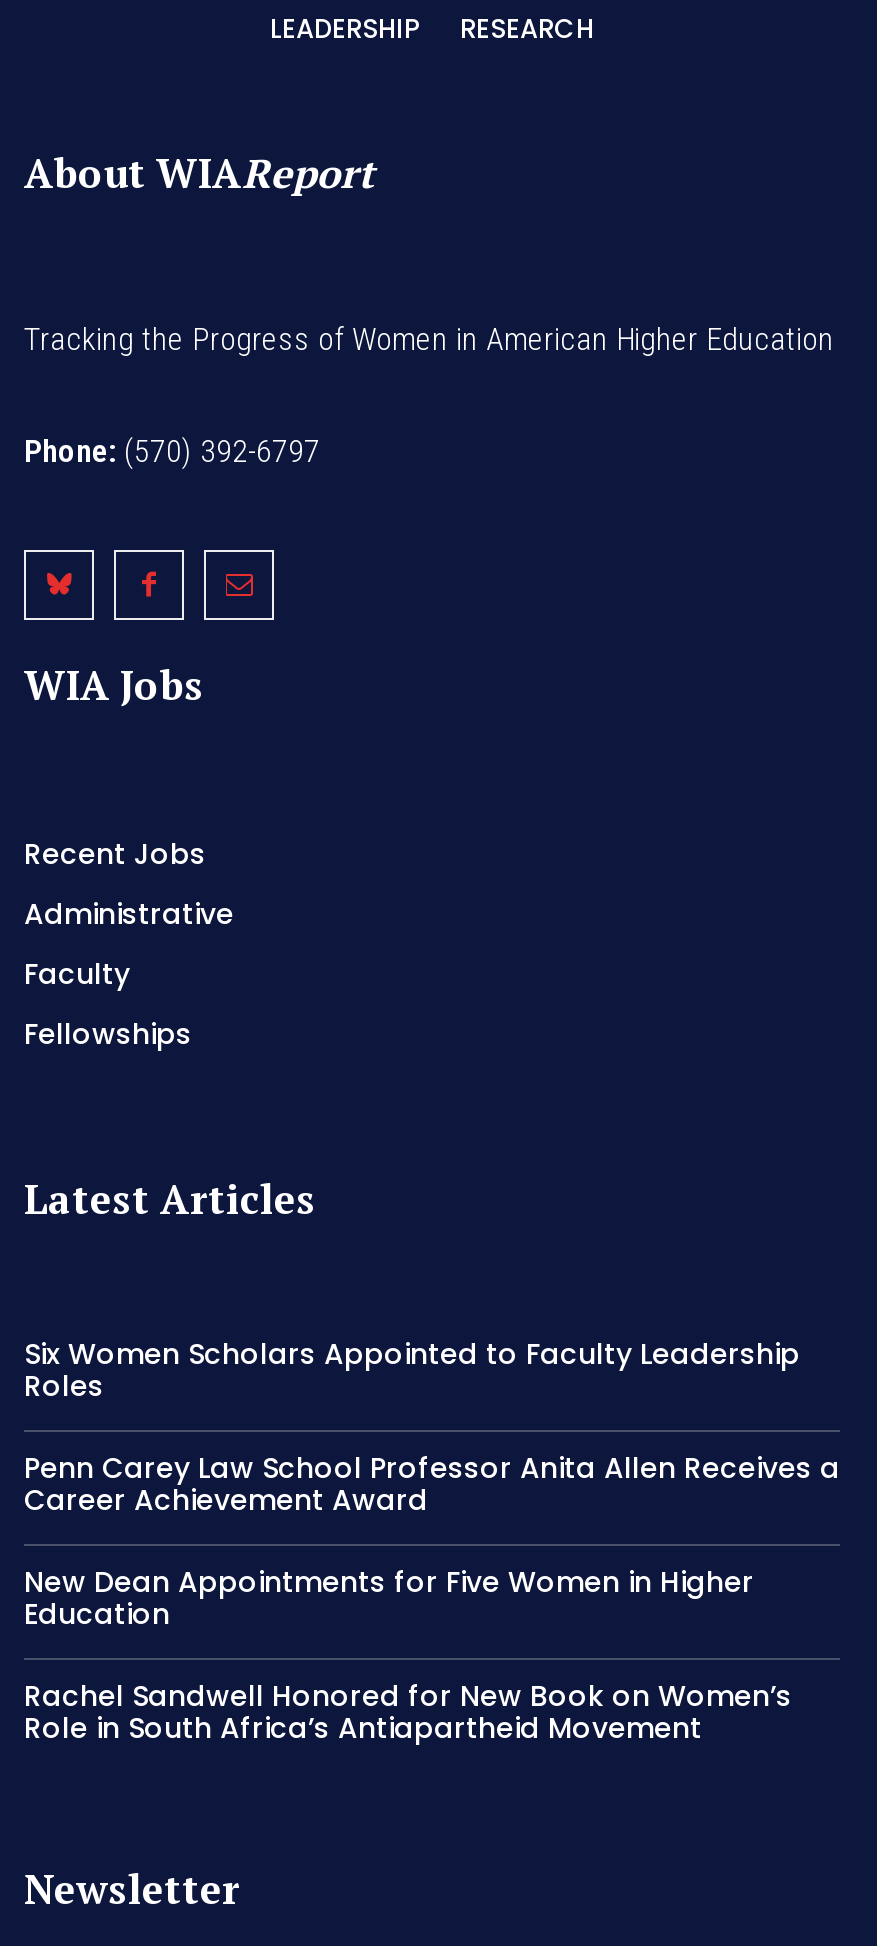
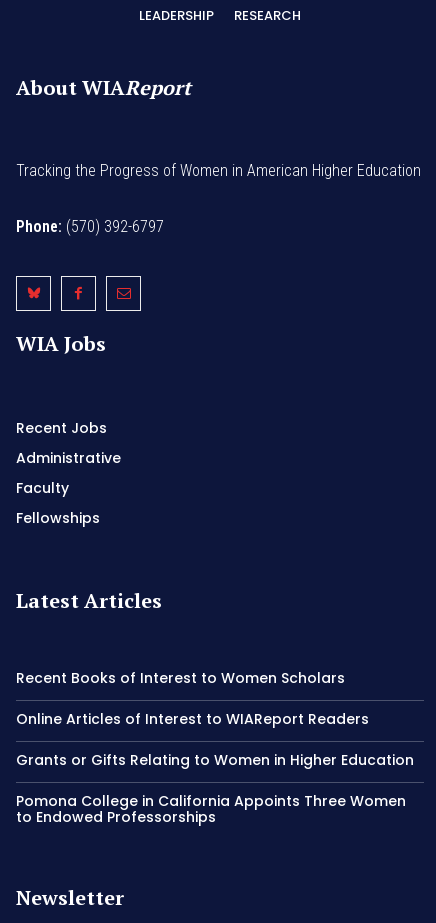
[24,1335,800,1407] Six Women Scholars Appointed to Faculty Leadership | Roles -> [16,668,345,688] Recent Books of Interest to Women Scholars
[24,1449,840,1521] Penn Carey Law School Professor Anita Allen Receives a | Career Achievement Award -> [16,709,369,729] Online Articles of Interest to WIAReport Readers
[24,1563,754,1635] New Dean Appointments for Five Women in Higher | Education -> [16,750,414,770] Grants or Gifts Relating to Women in Higher Education
[24,1677,792,1749] Rachel Sandwell Honored for New Book on Women’s | Role in South Africa’s Antiapartheid Movement -> [16,791,406,827] Pomona College in California Appoints Three Women | to Endowed Professorships

